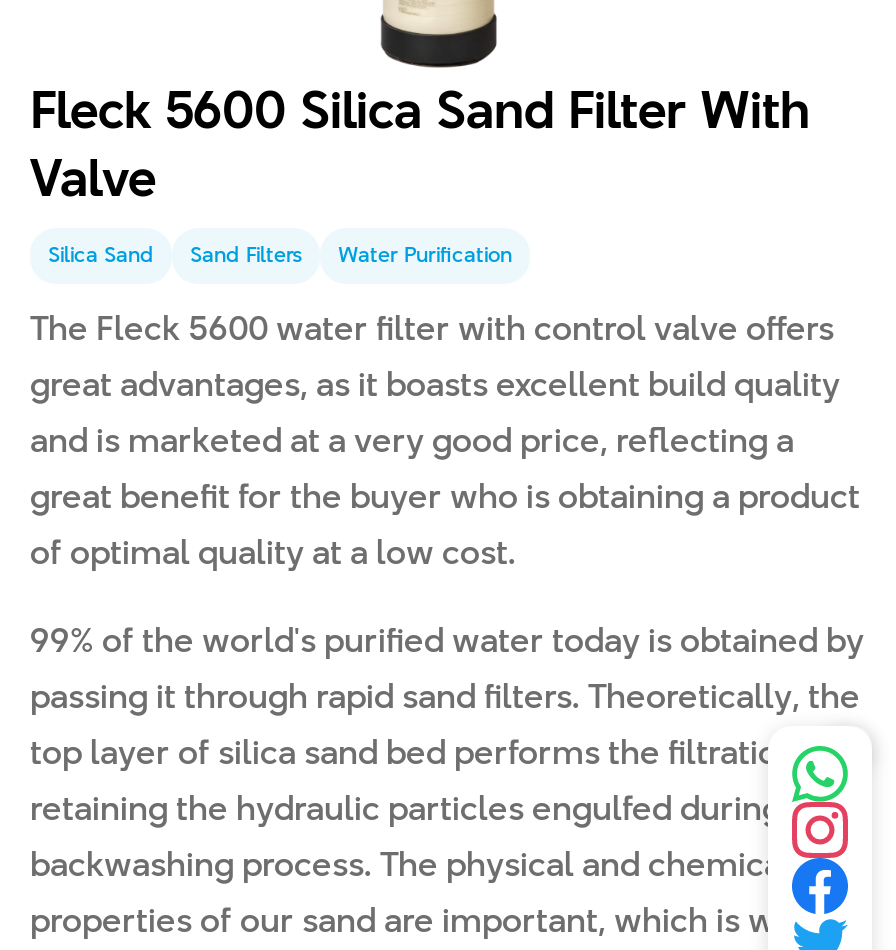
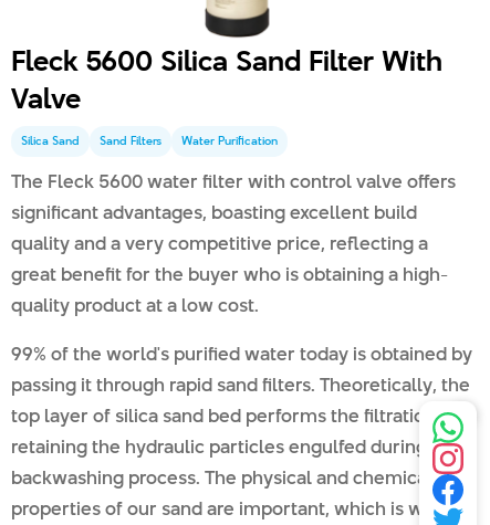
[30,360,860,576] great advantages, as it boasts excellent build quality | and is marketed at a very good price, reflecting a | great benefit for the buyer who is obtaining a product | of optimal quality at a low cost. -> [11,199,448,318] significant advantages, boasting excellent build | quality and a very competitive price, reflecting a | great benefit for the buyer who is obtaining a high- | quality product at a low cost.

